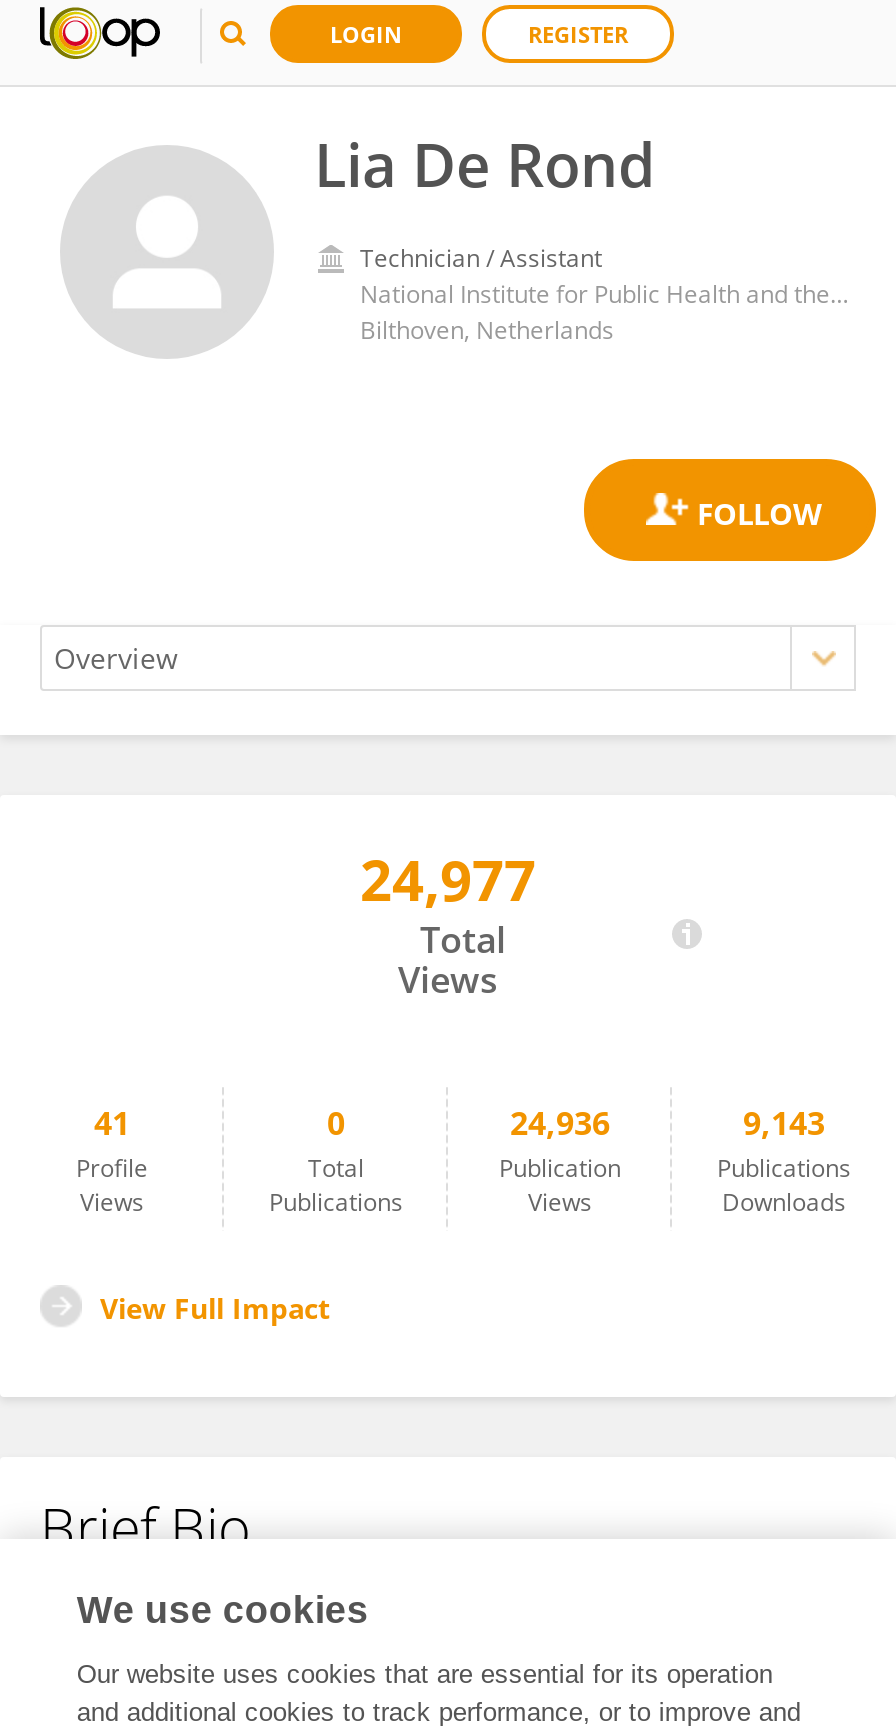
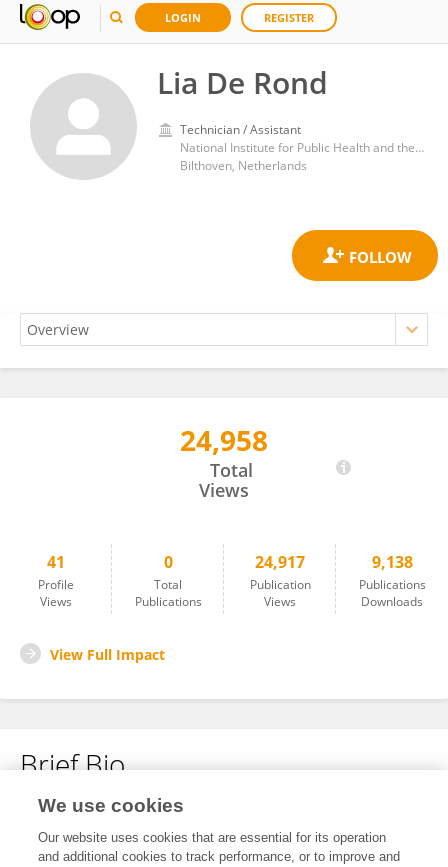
[360,841,536,917] 24,977 -> [180,421,268,459] 24,958
[510,1101,610,1145] 24,936 -> [255,551,305,573] 24,917
[743,1101,825,1145] 9,143 -> [371,551,412,573] 9,138

